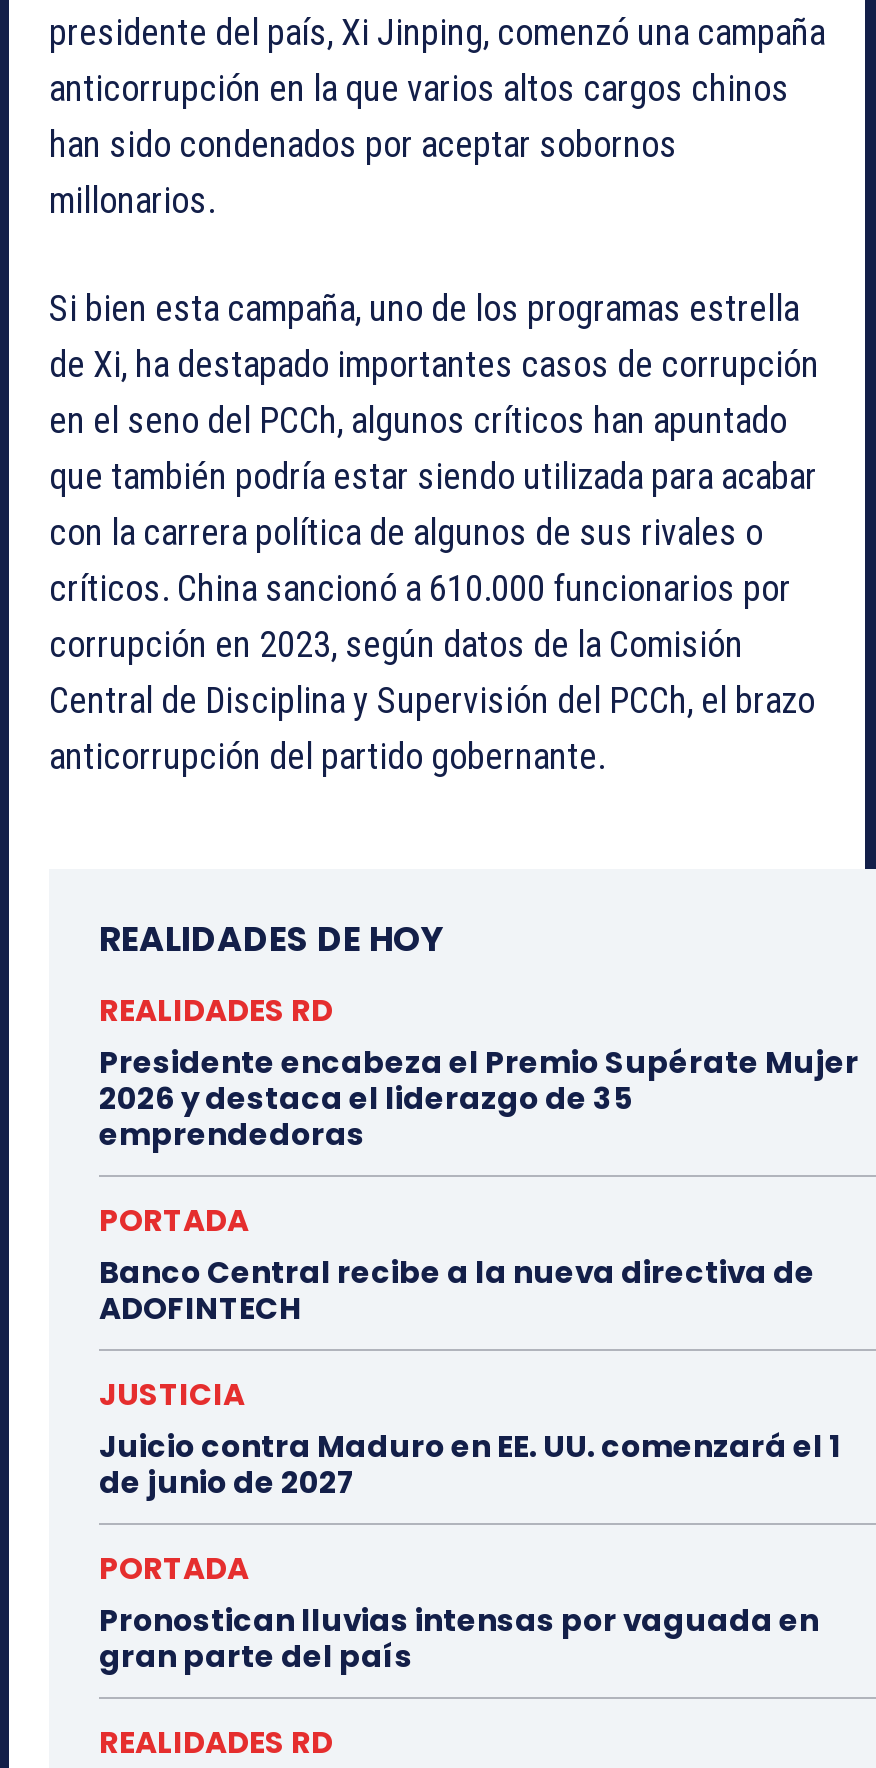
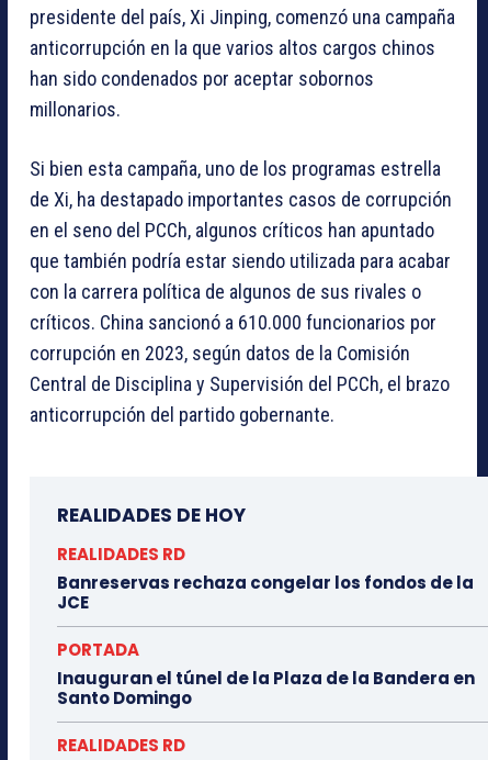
[99,1040,859,1154] Presidente encabeza el Premio Supérate Mujer | 2026 y destaca el liderazgo de 35 | emprendedoras -> [57,571,474,614] Banreservas rechaza congelar los fondos de la | JCE
[99,1250,841,1676] Banco Central recibe a la nueva directiva de | ADOFINTECH | JUSTICIA | Juicio contra Maduro en EE. UU. comenzará el 1 | de junio de 2027 | PORTADA | Pronostican lluvias intensas por vaguada en | gran parte del país -> [57,667,475,710] Inauguran el túnel de la Plaza de la Bandera en | Santo Domingo

